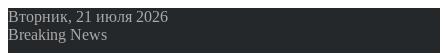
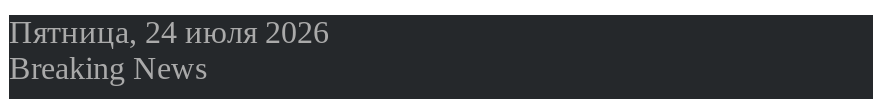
[8,8,168,25] Вторник, 21 июля 2026 -> [9,15,329,49] Пятница, 24 июля 2026

